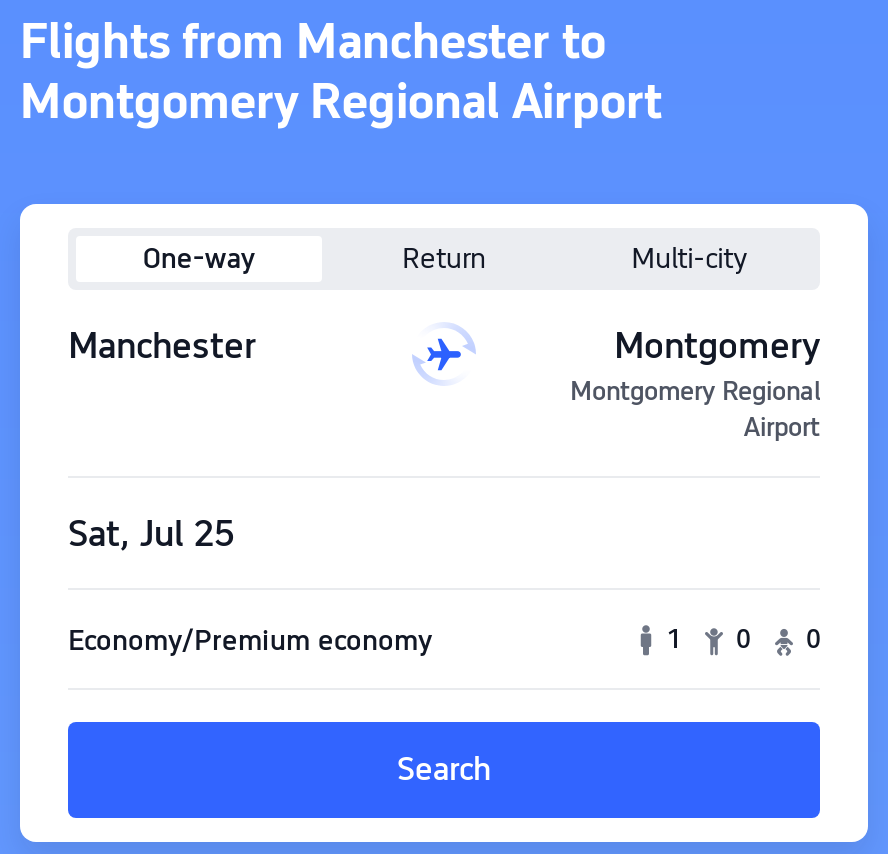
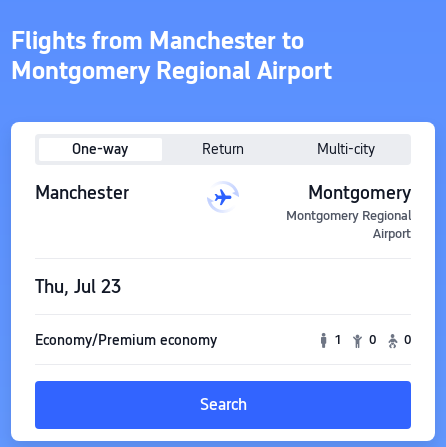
[68,511,234,553] Sat, Jul 25 -> [35,275,121,296] Thu, Jul 23

